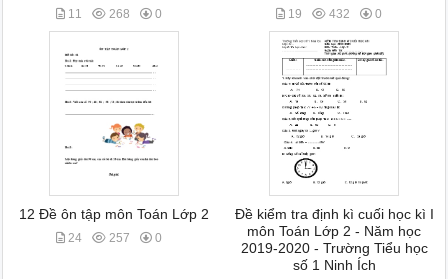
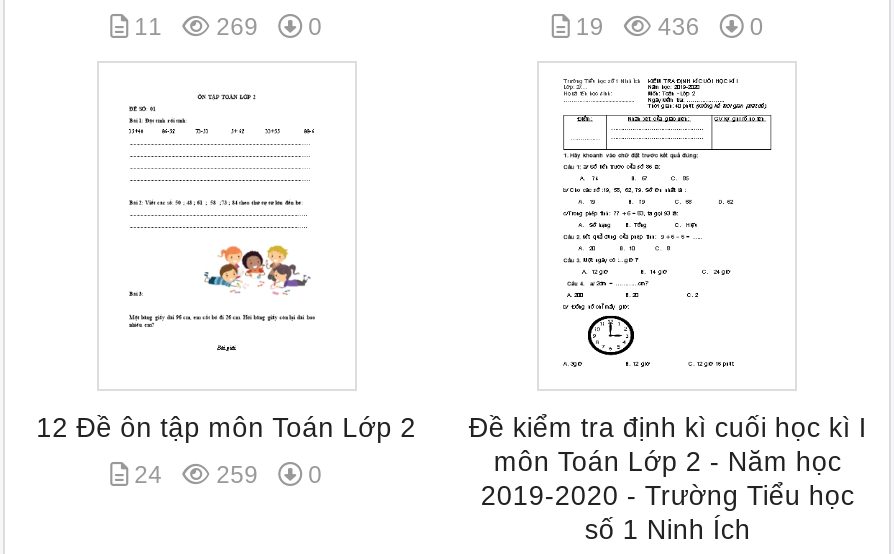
[68,7,162,21] 11 268 0 -> [134,13,322,41] 11 269 0
[288,7,382,21] 19 432 0 -> [576,13,764,41] 19 436 0
[68,231,162,245] 24 257 0 -> [134,461,322,489] 24 259 0

